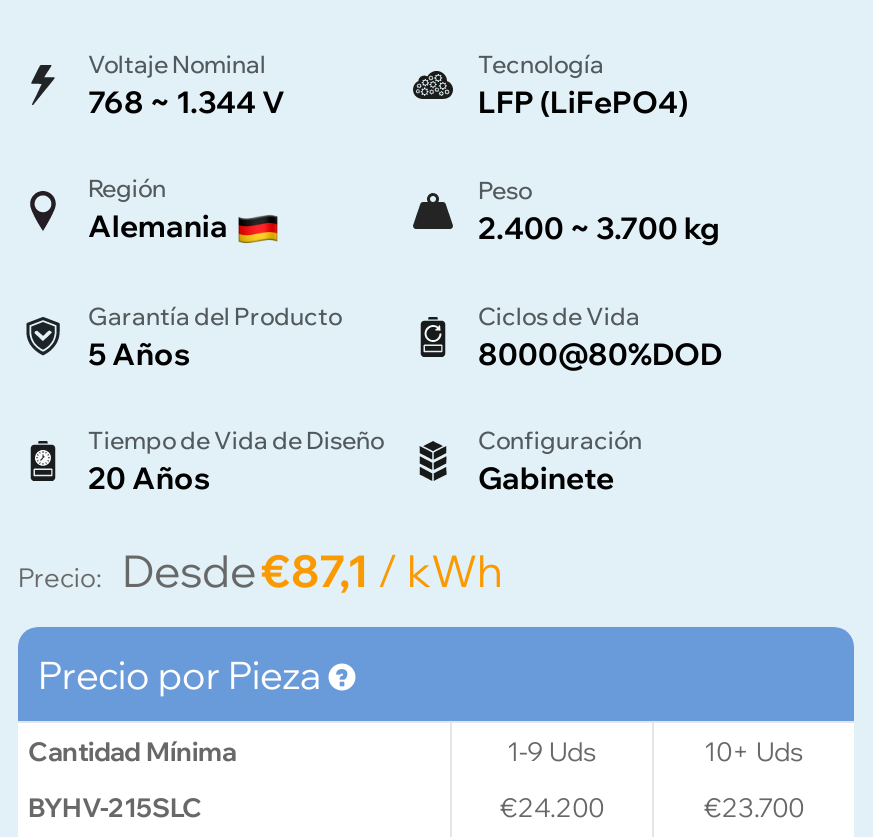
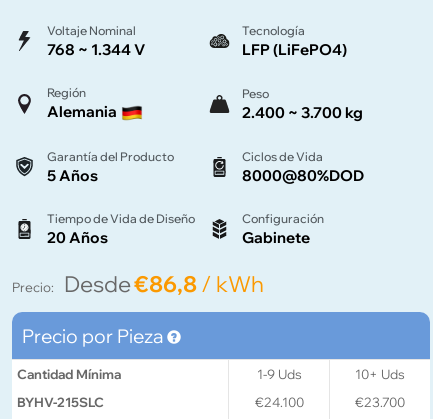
[18,543,503,599] Precio: Desde €87,1 / kWh -> [12,270,263,298] Precio: Desde €86,8 / kWh
[500,792,604,824] €24.200 -> [254,394,303,410] €24.100

